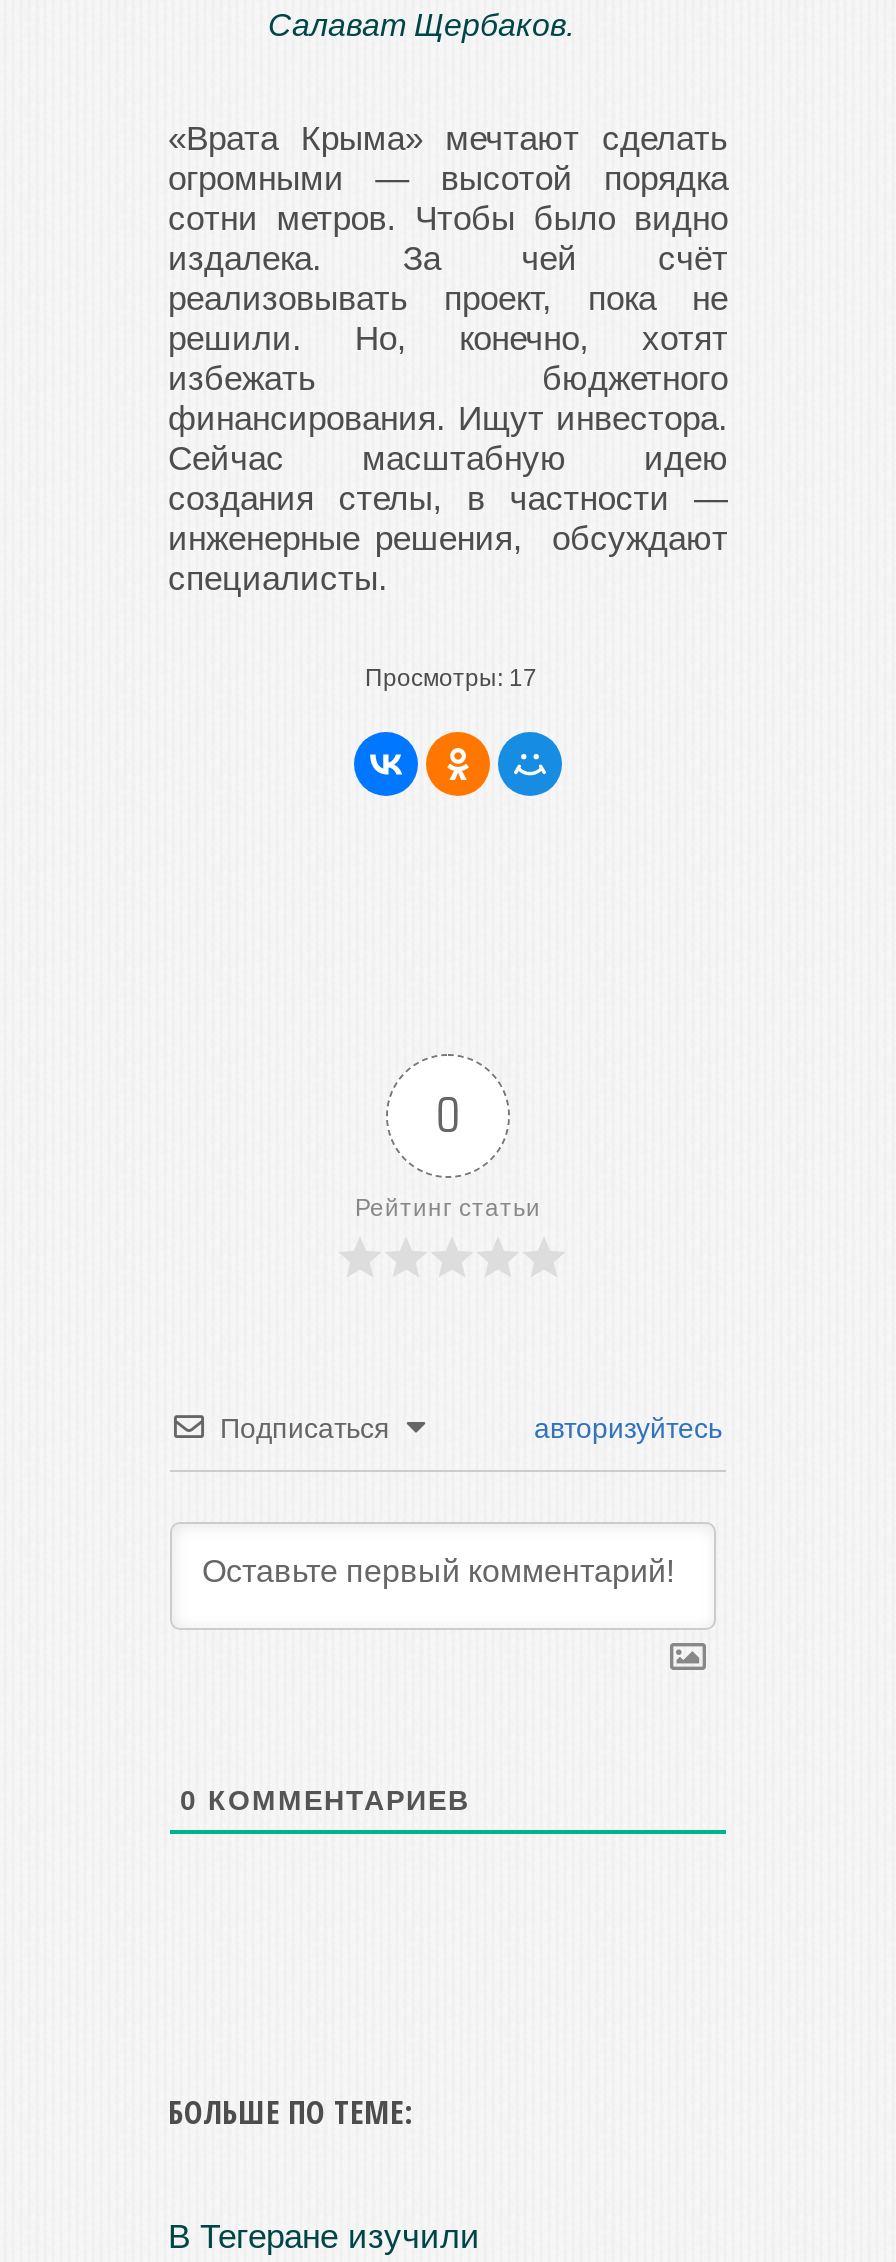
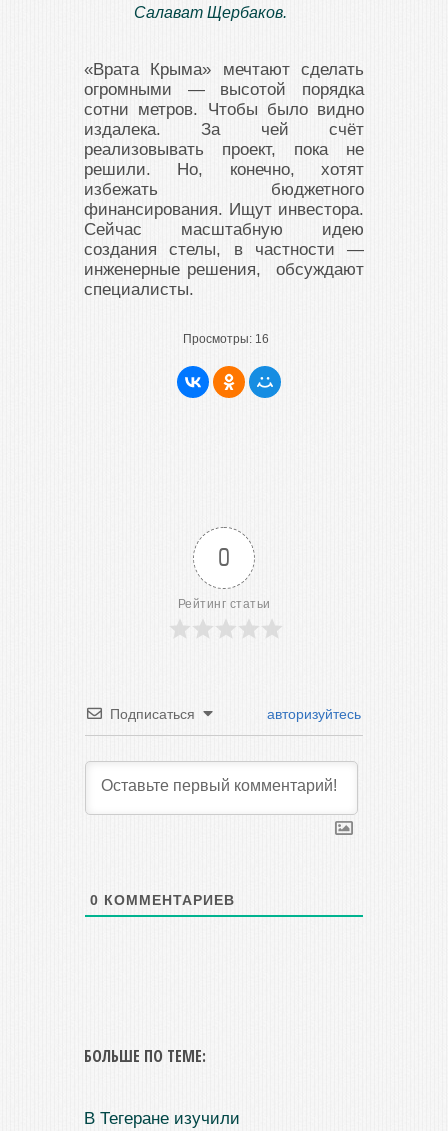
[365,664,537,692] Просмотры: 17 -> [182,332,268,346] Просмотры: 16

